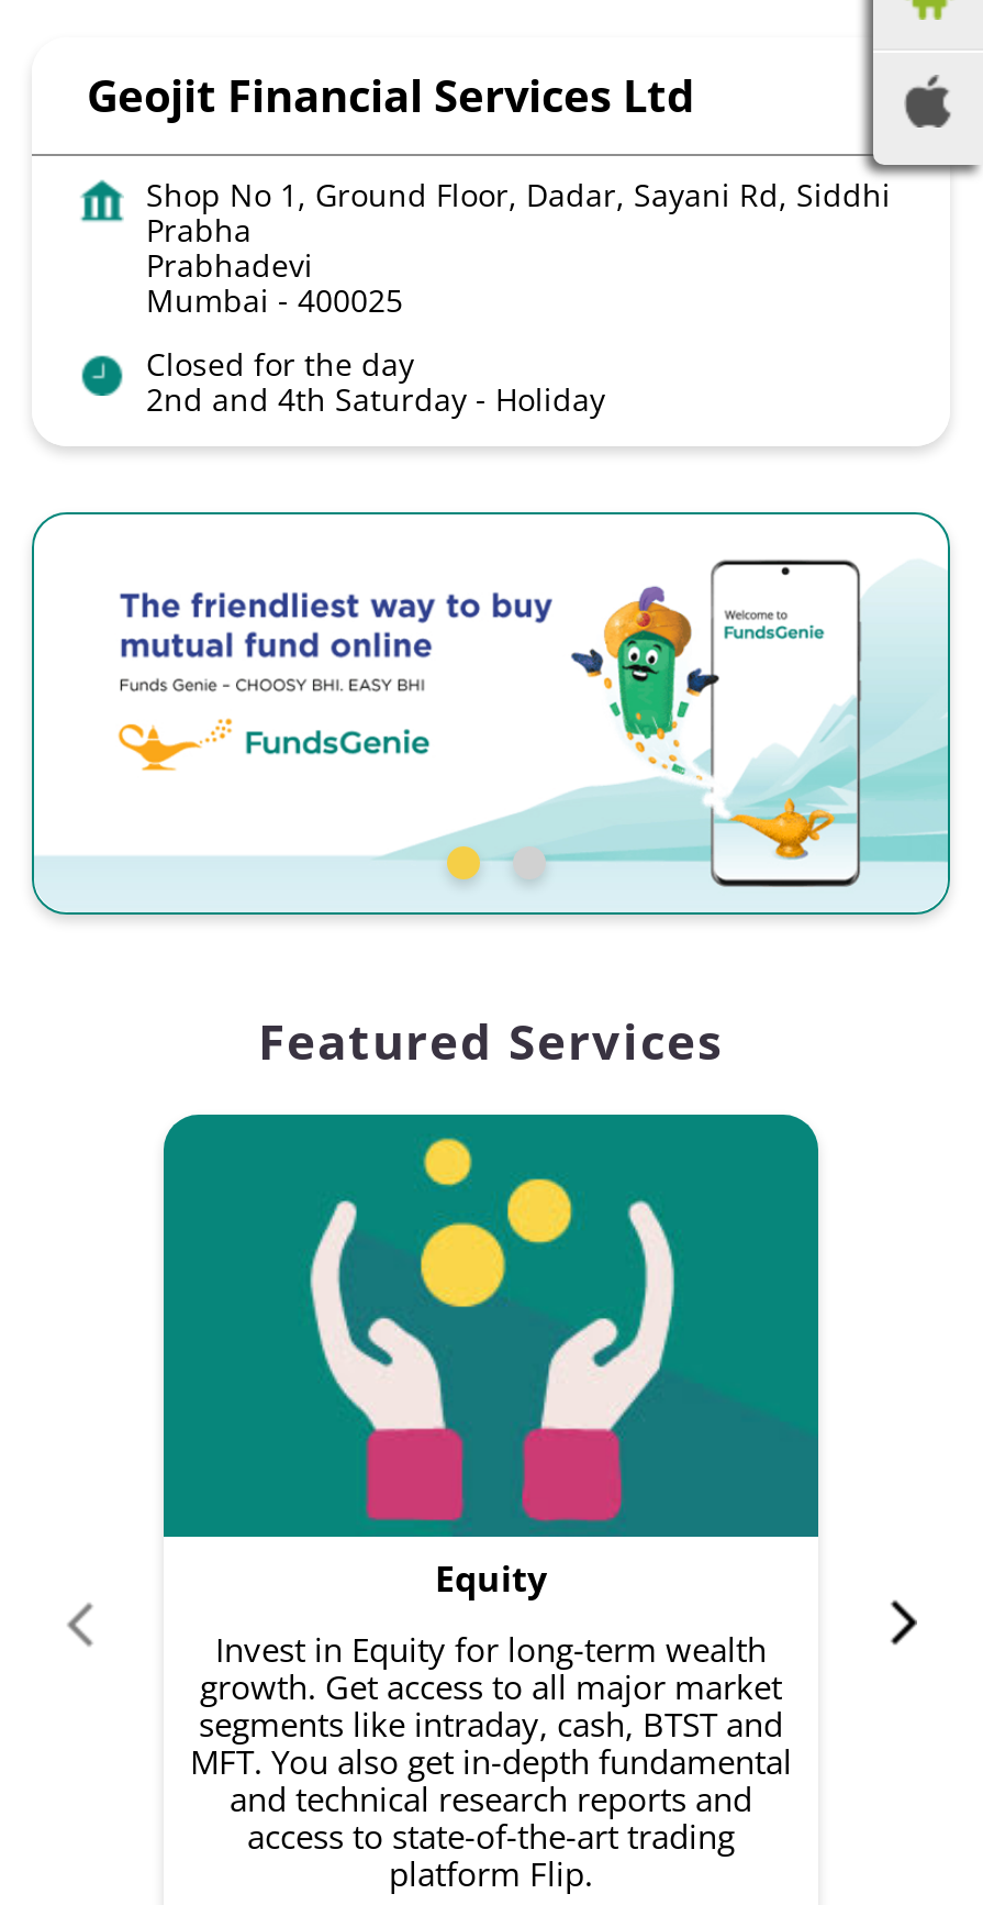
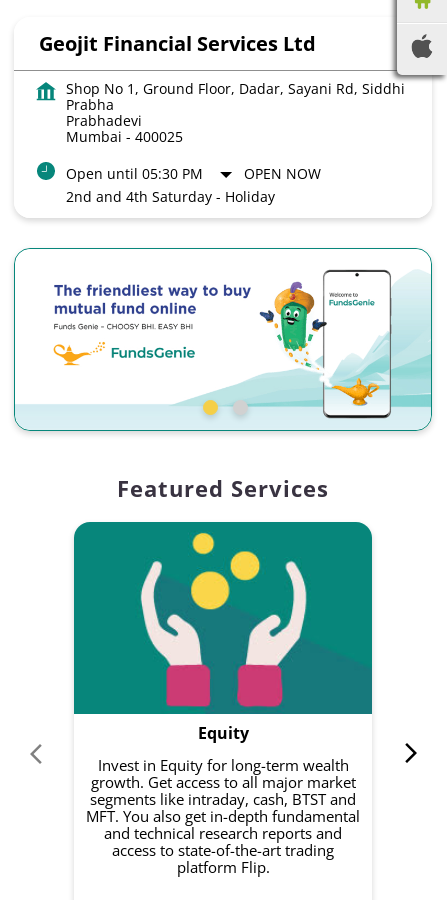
[146,343,414,385] Closed for the day -> [66,164,321,183] Open until 05:30 PM | OPEN NOW

